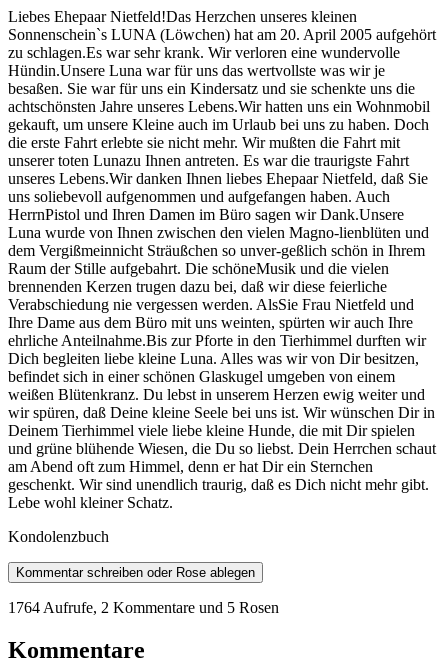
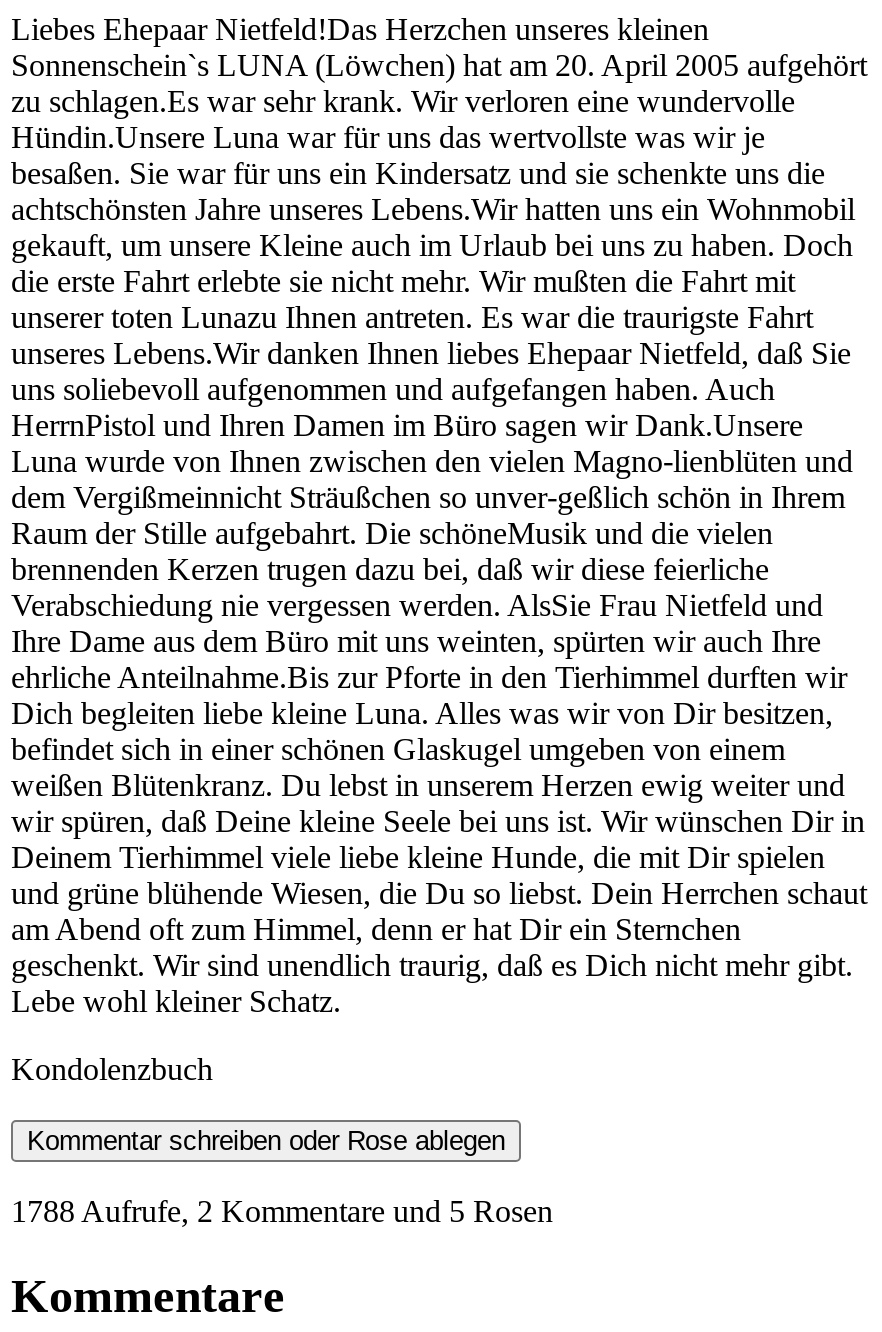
[8,599,279,616] 1764 Aufrufe, 2 Kommentare und 5 Rosen -> [11,1195,553,1229] 1788 Aufrufe, 2 Kommentare und 5 Rosen

